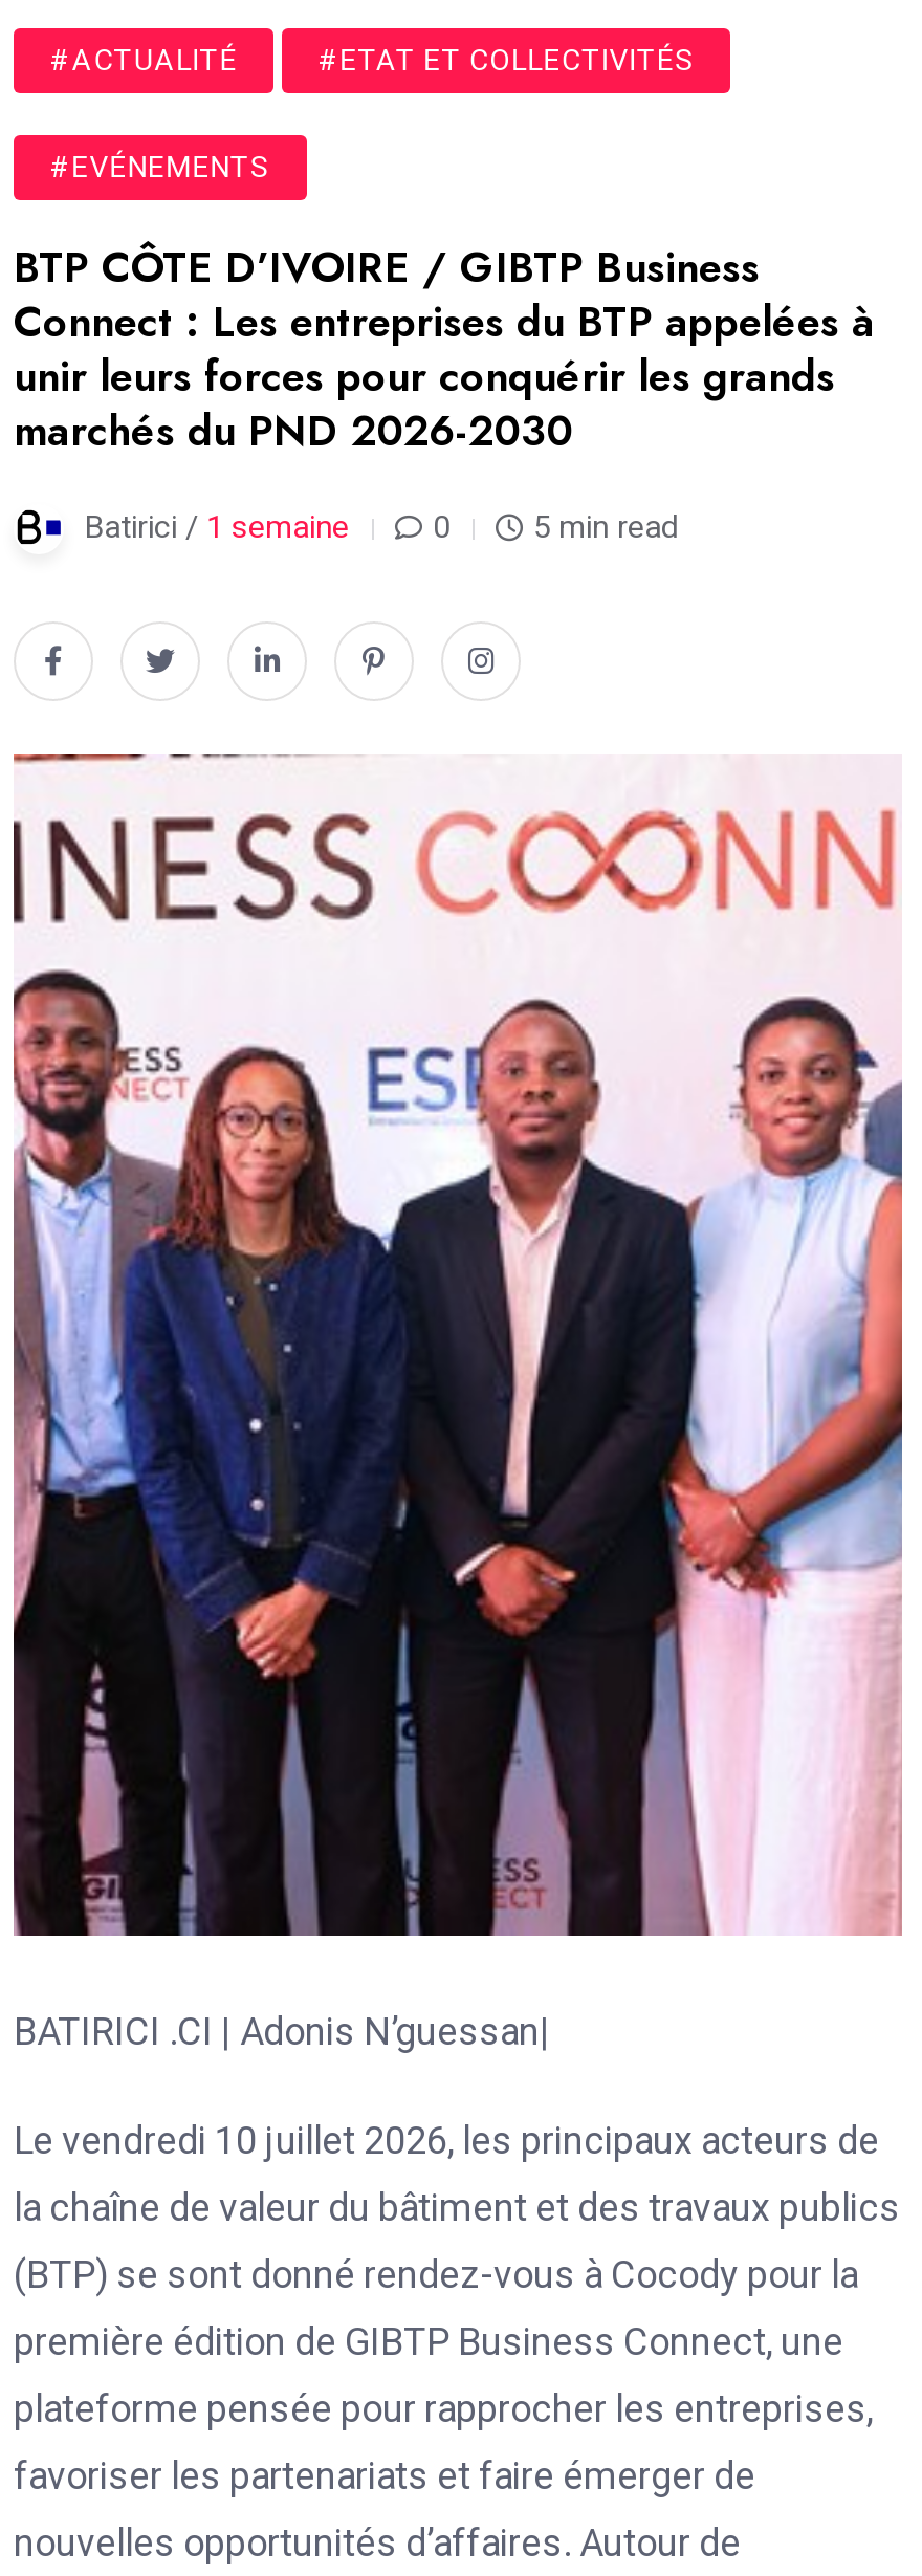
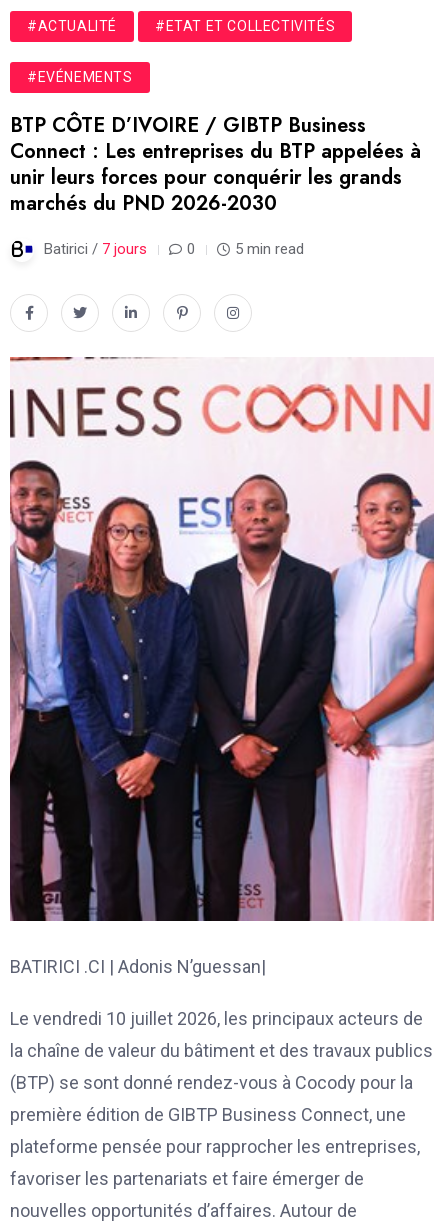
[85,507,349,545] Batirici / 1 semaine -> [44,239,147,257] Batirici / 7 jours

